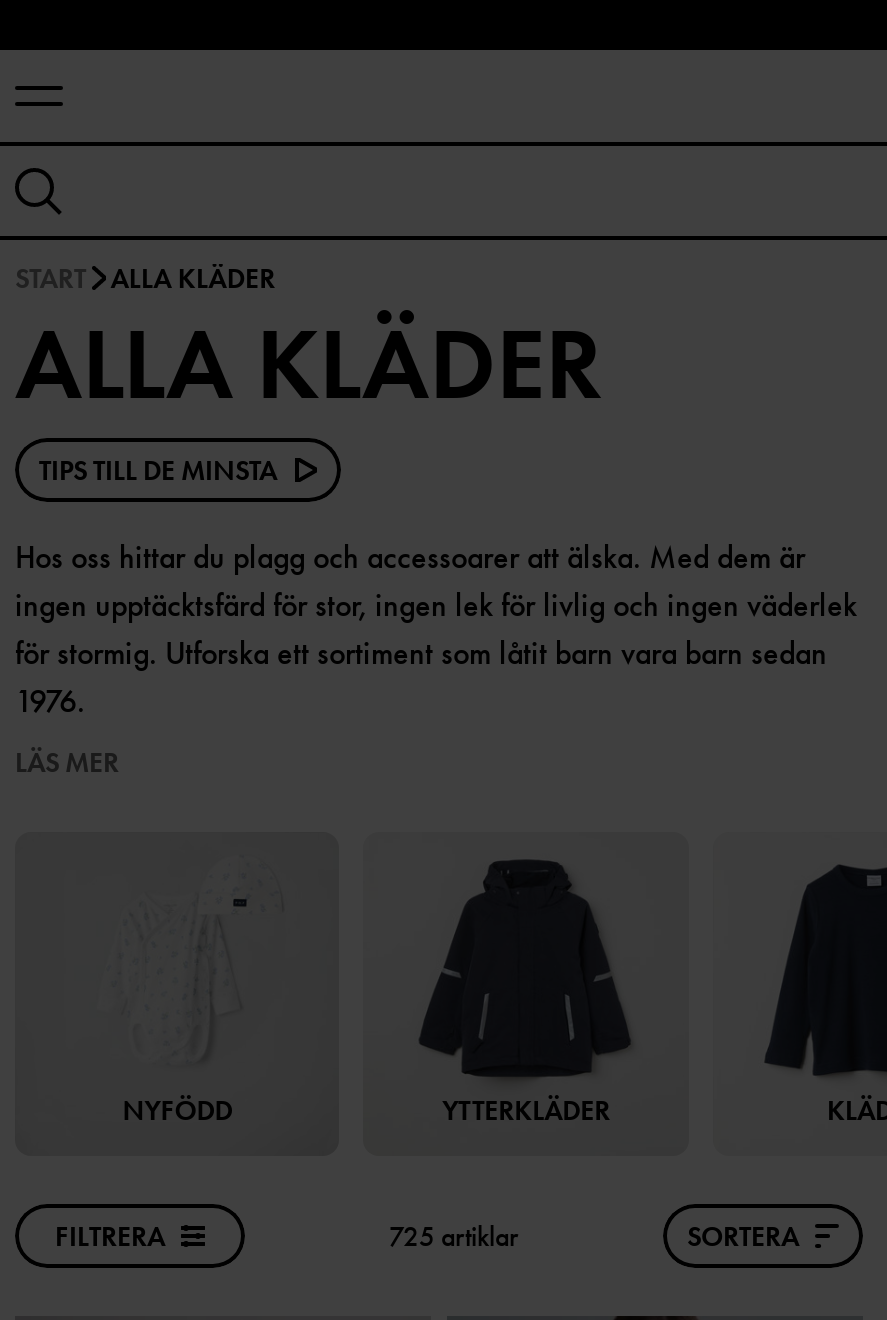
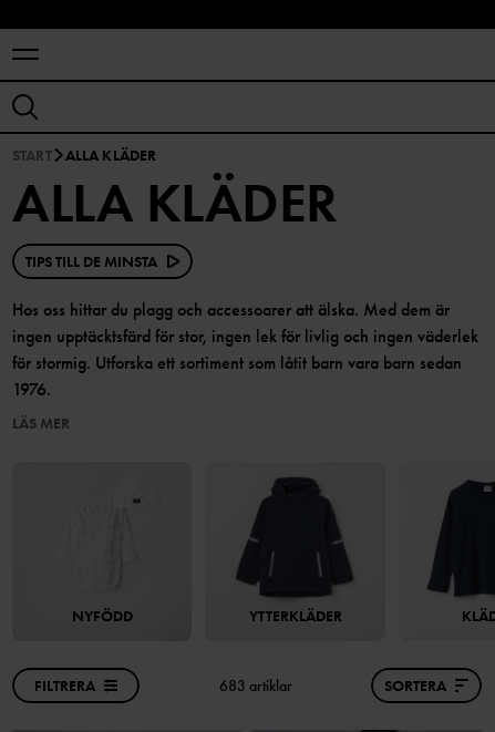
[389,1219,519,1255] 725 artiklar -> [219,676,292,696] 683 artiklar

